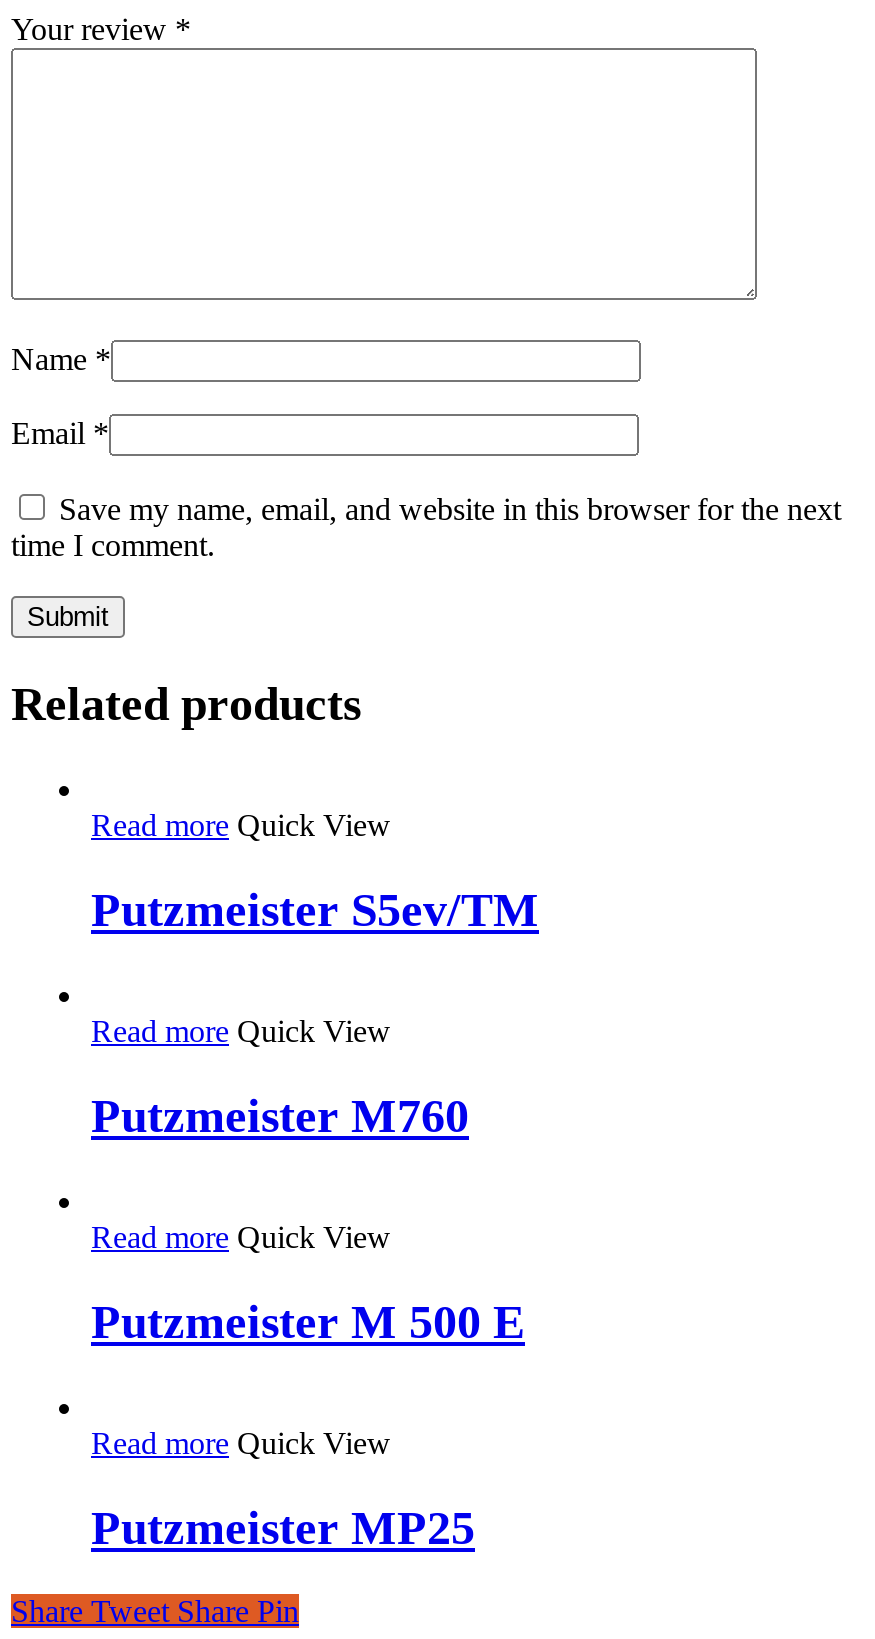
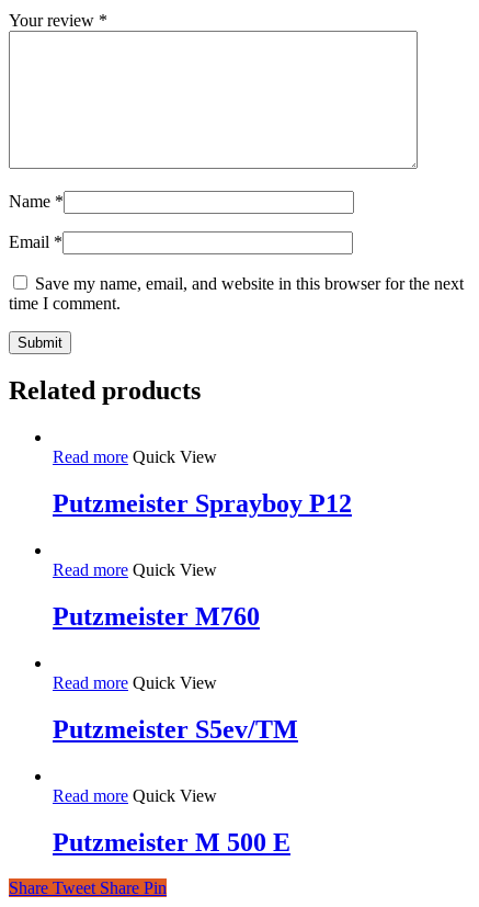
none -> [53,489,352,518] Putzmeister Sprayboy P12
moved [91,884,539,936] -> [53,715,298,743]: Putzmeister S5ev/TM
moved [91,1295,525,1347] -> [53,827,290,856]: Putzmeister M 500 E
[91,1501,475,1553] Putzmeister MP25 -> none

